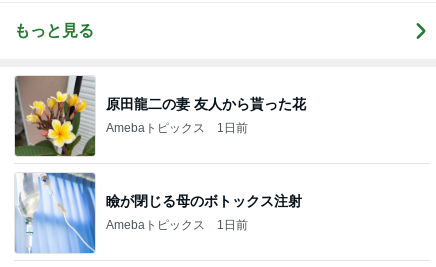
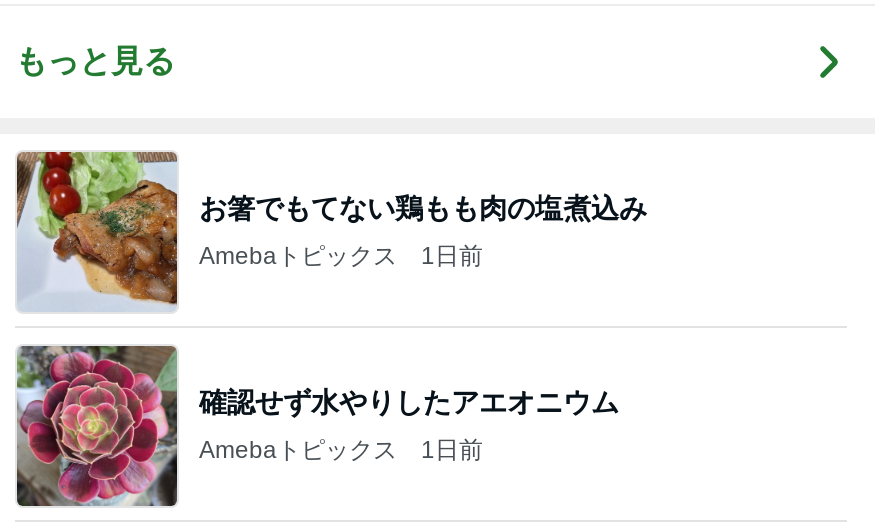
[14,75,306,157] [image] | 原田龍二の妻 友人から貰った花 -> [17,150,647,312] [image] | お箸でもてない鶏もも肉の塩煮込み
[14,172,302,254] [image] | 瞼が閉じる母のボトックス注射 -> [15,344,619,508] [image] | 確認せず水やりしたアエオニウム

